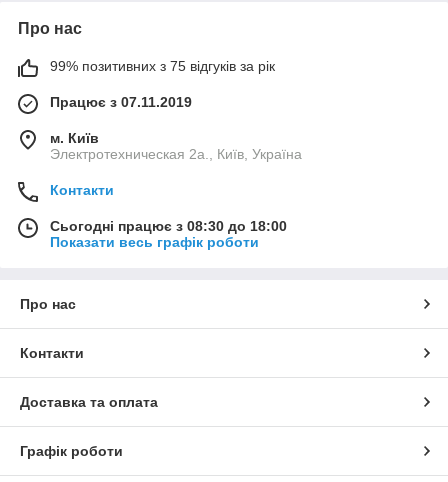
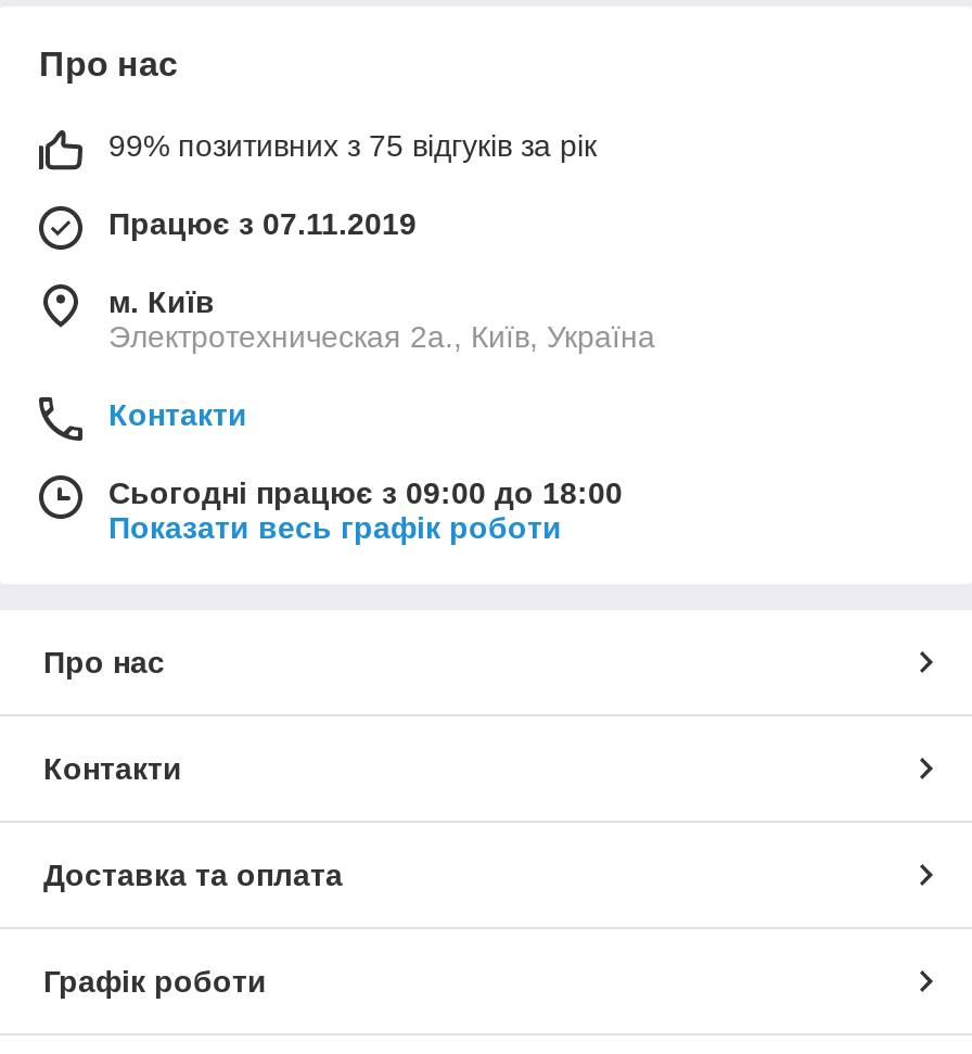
[50,218,287,234] Сьогодні працює з 08:30 до 18:00 -> [108,475,623,510] Сьогодні працює з 09:00 до 18:00

